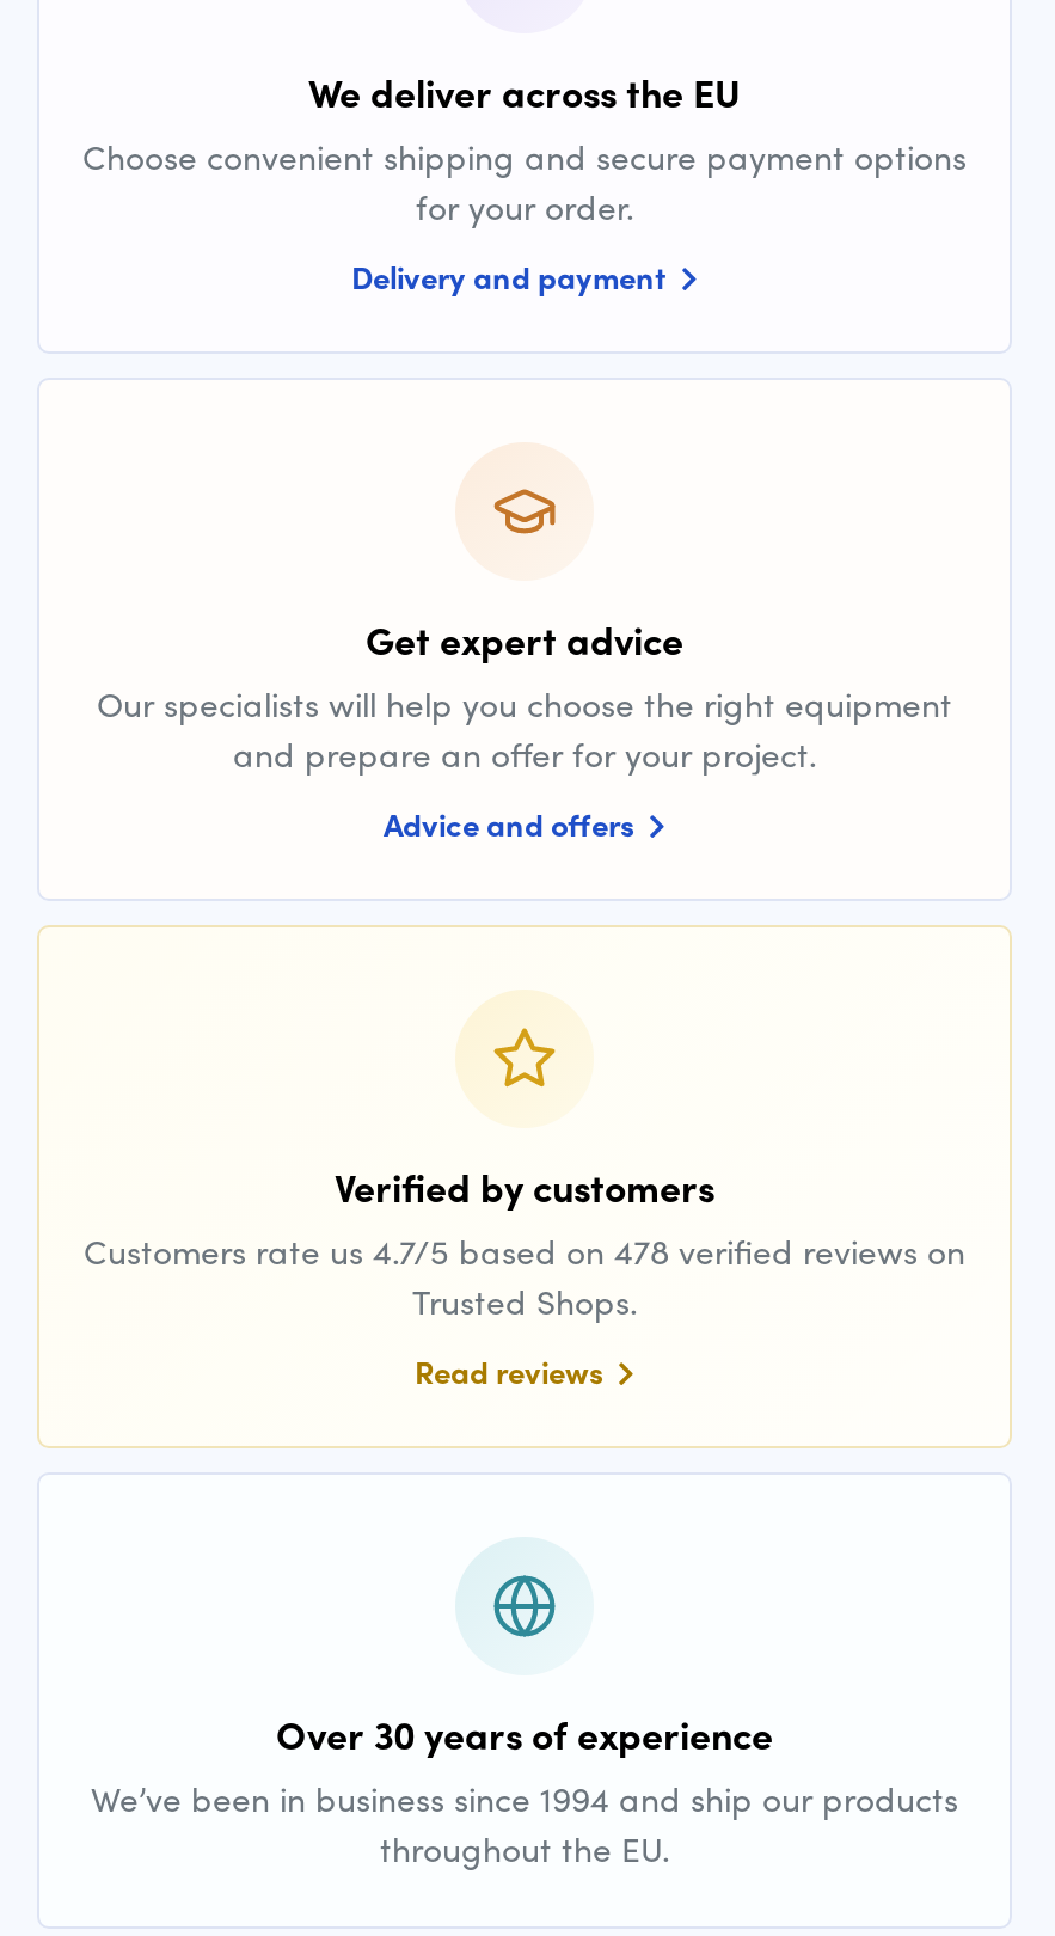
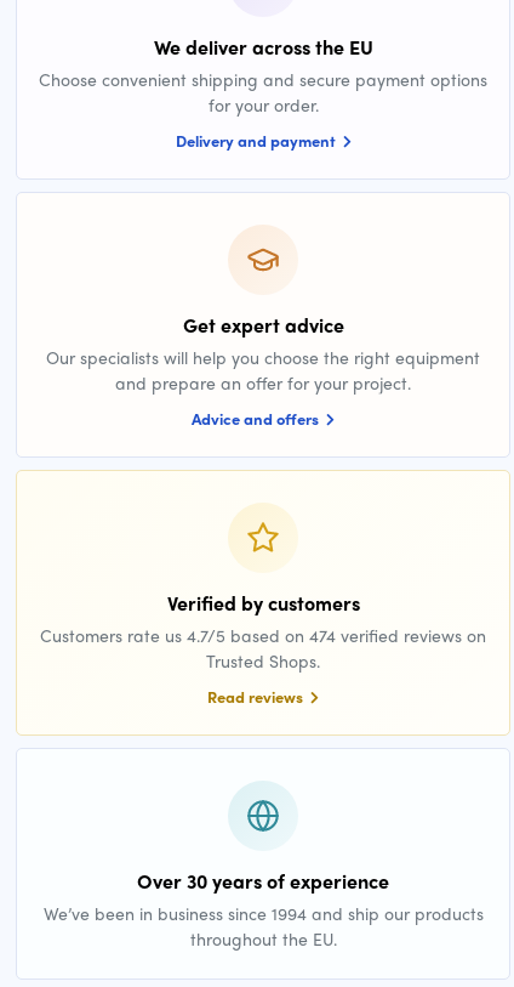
[84,1226,965,1274] Customers rate us 4.7/5 based on 478 verified reviews on -> [40,623,486,647] Customers rate us 4.7/5 based on 474 verified reviews on

